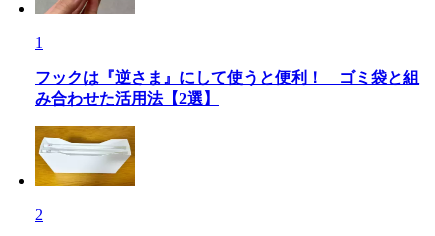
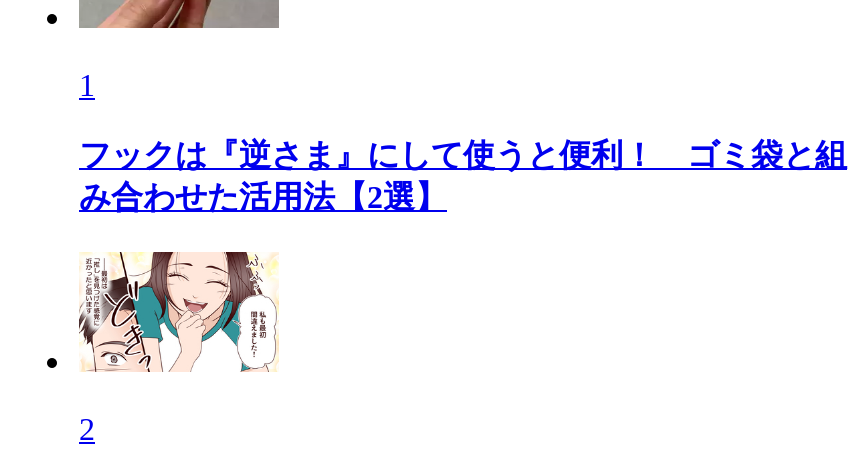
[34,125,136,187] [image] -> [77,250,279,372] [image]

